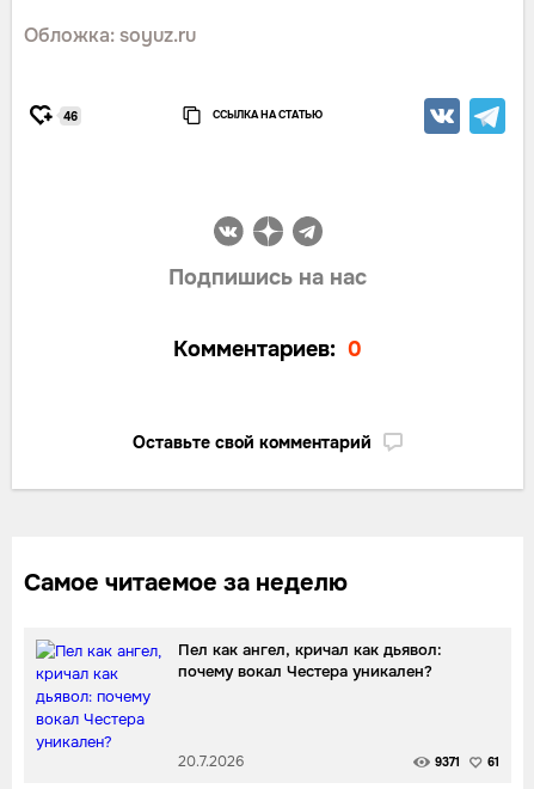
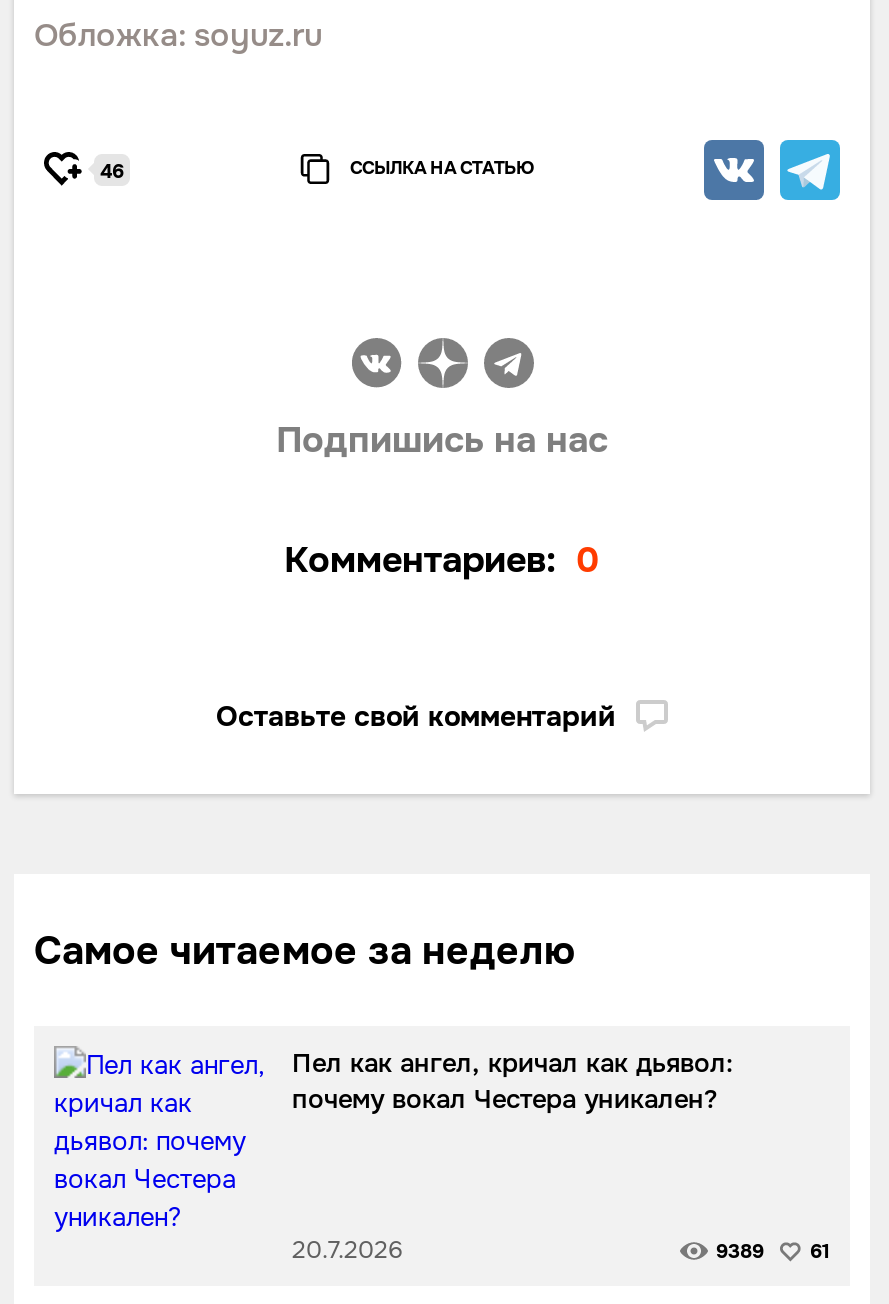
[435,754,499,770] 9371 61 -> [716,1238,830,1264] 9389 61

